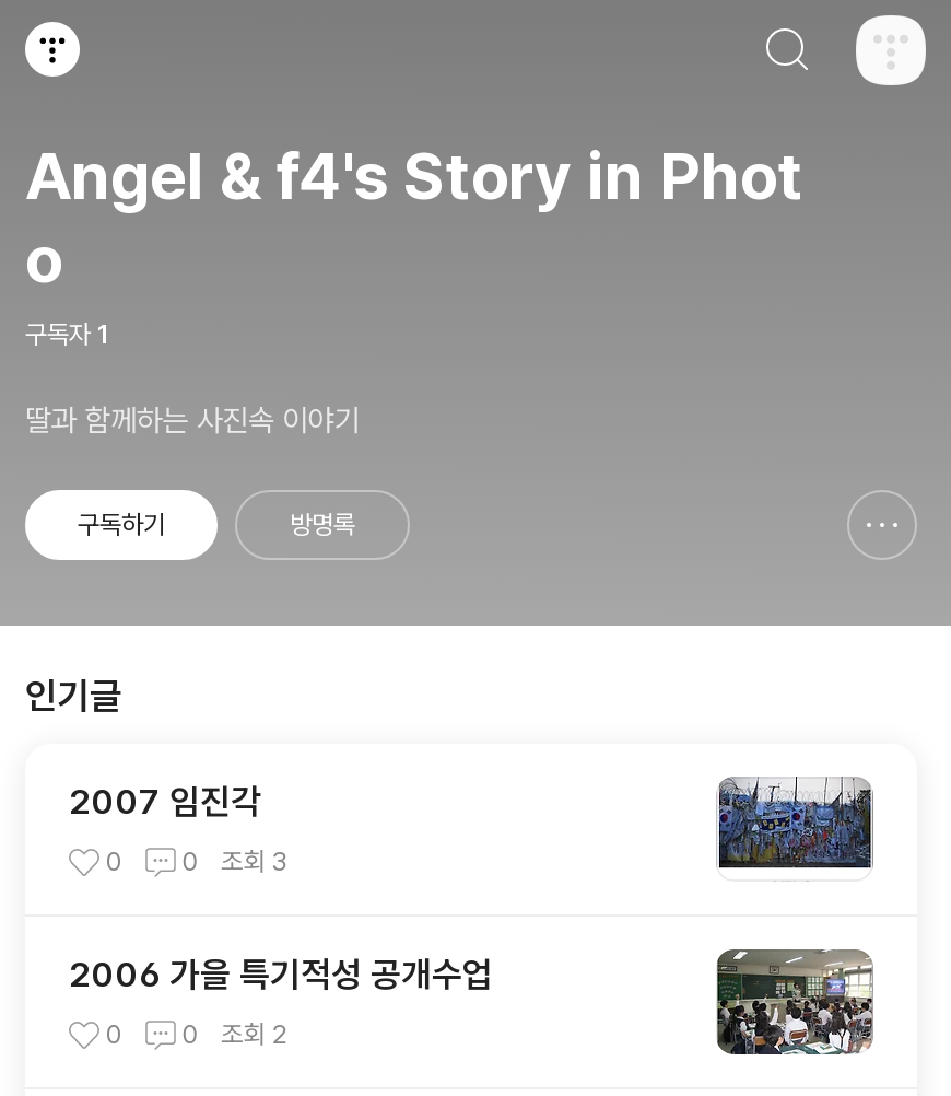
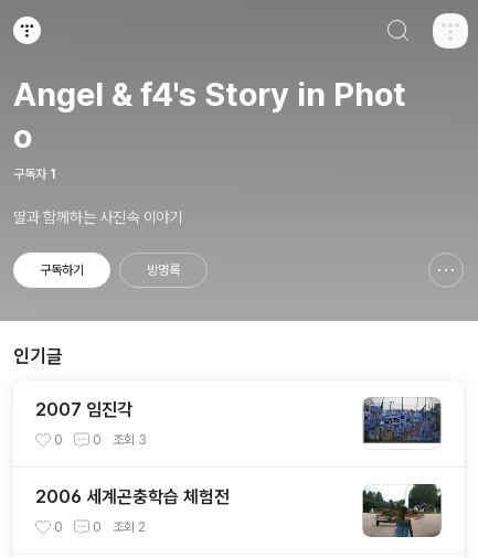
[69,954,493,995] 2006 가을 특기적성 공개수업 -> [35,486,230,507] 2006 세계곤충학습 체험전
[716,947,873,1057] [image] -> [362,483,442,538] [image]

